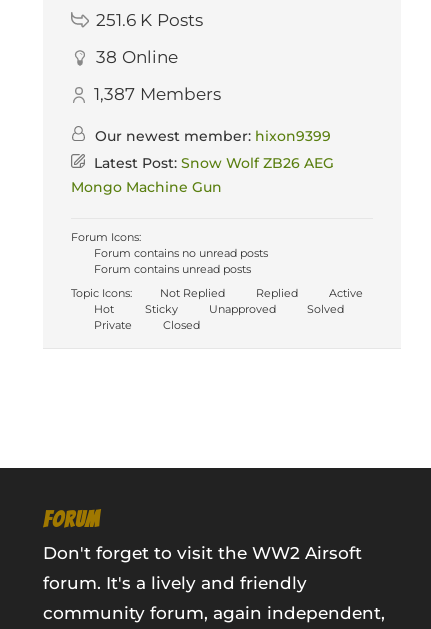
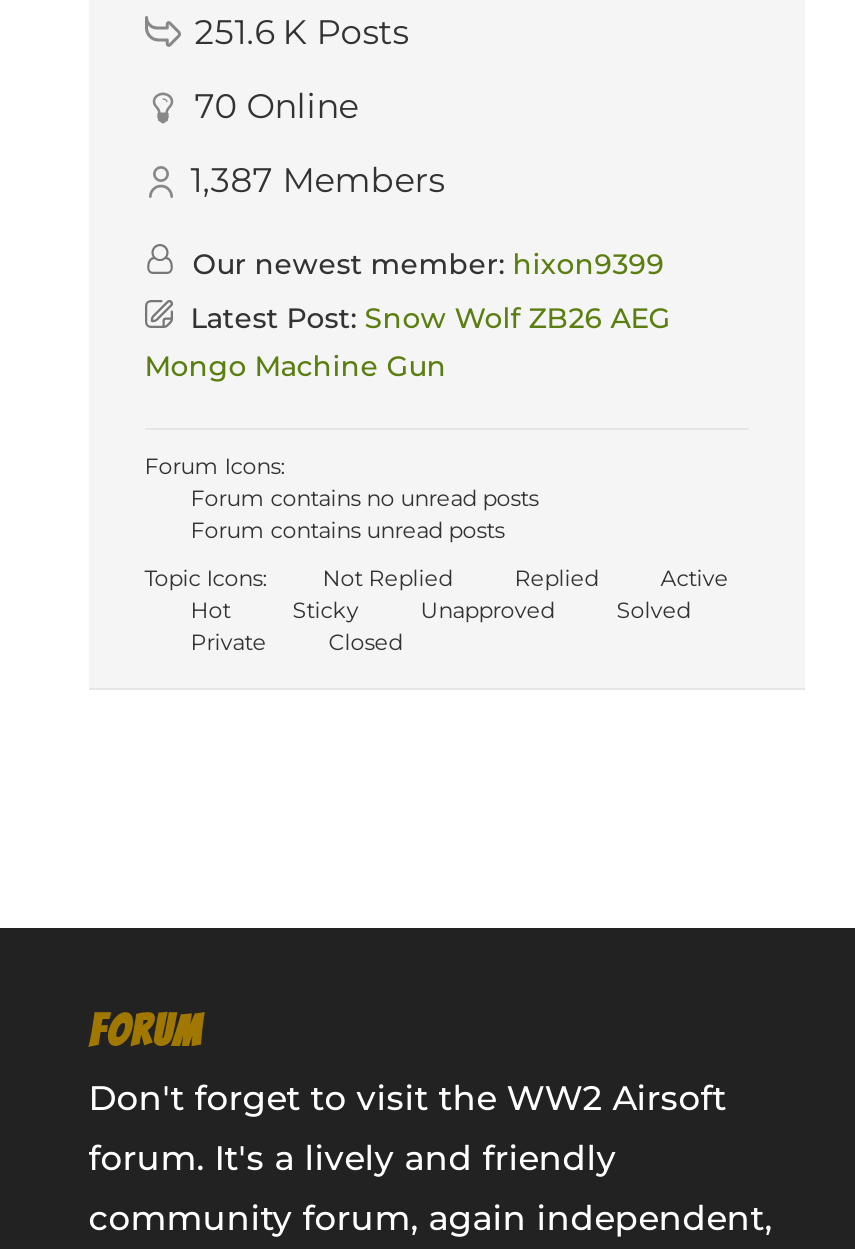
[96,47,178,67] 38 Online -> [195,86,359,126] 70 Online

